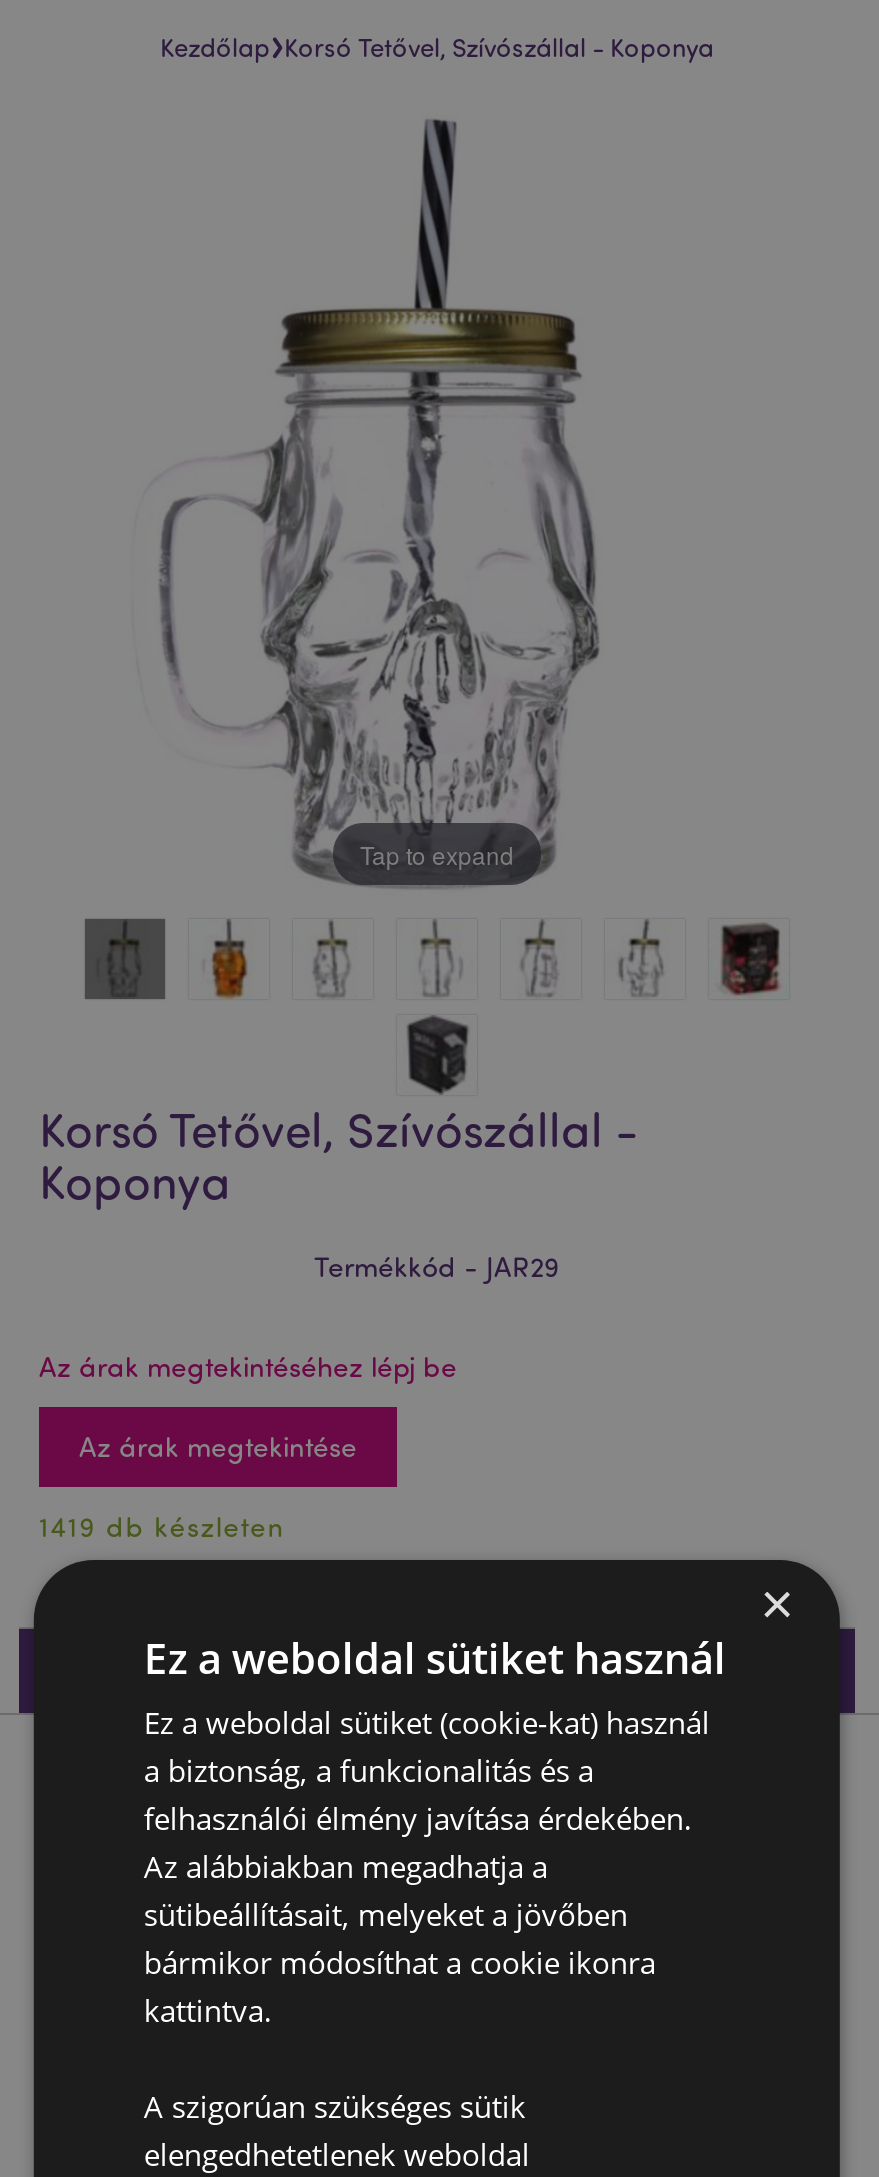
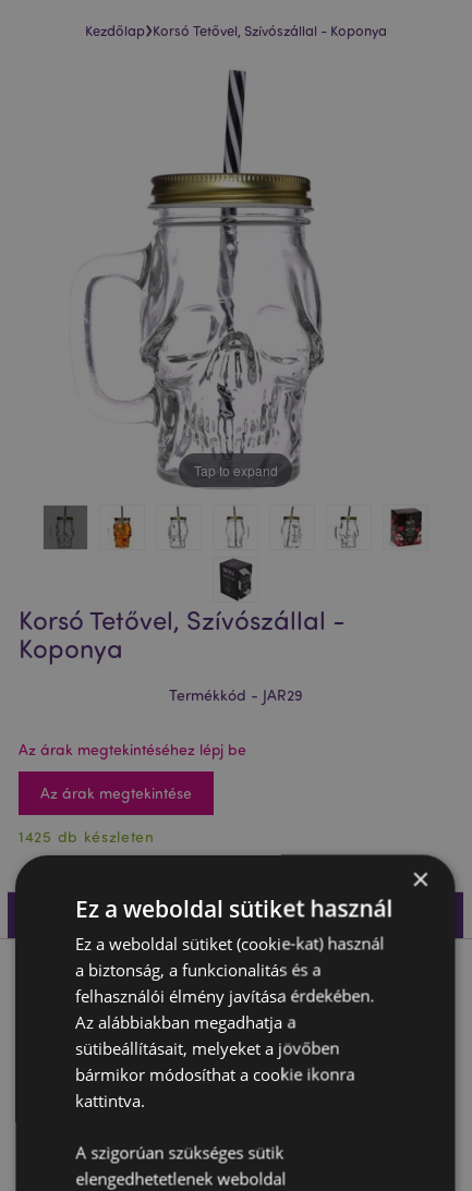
[39,1509,285,1543] 1419 db készleten -> [19,827,155,846] 1425 db készleten

